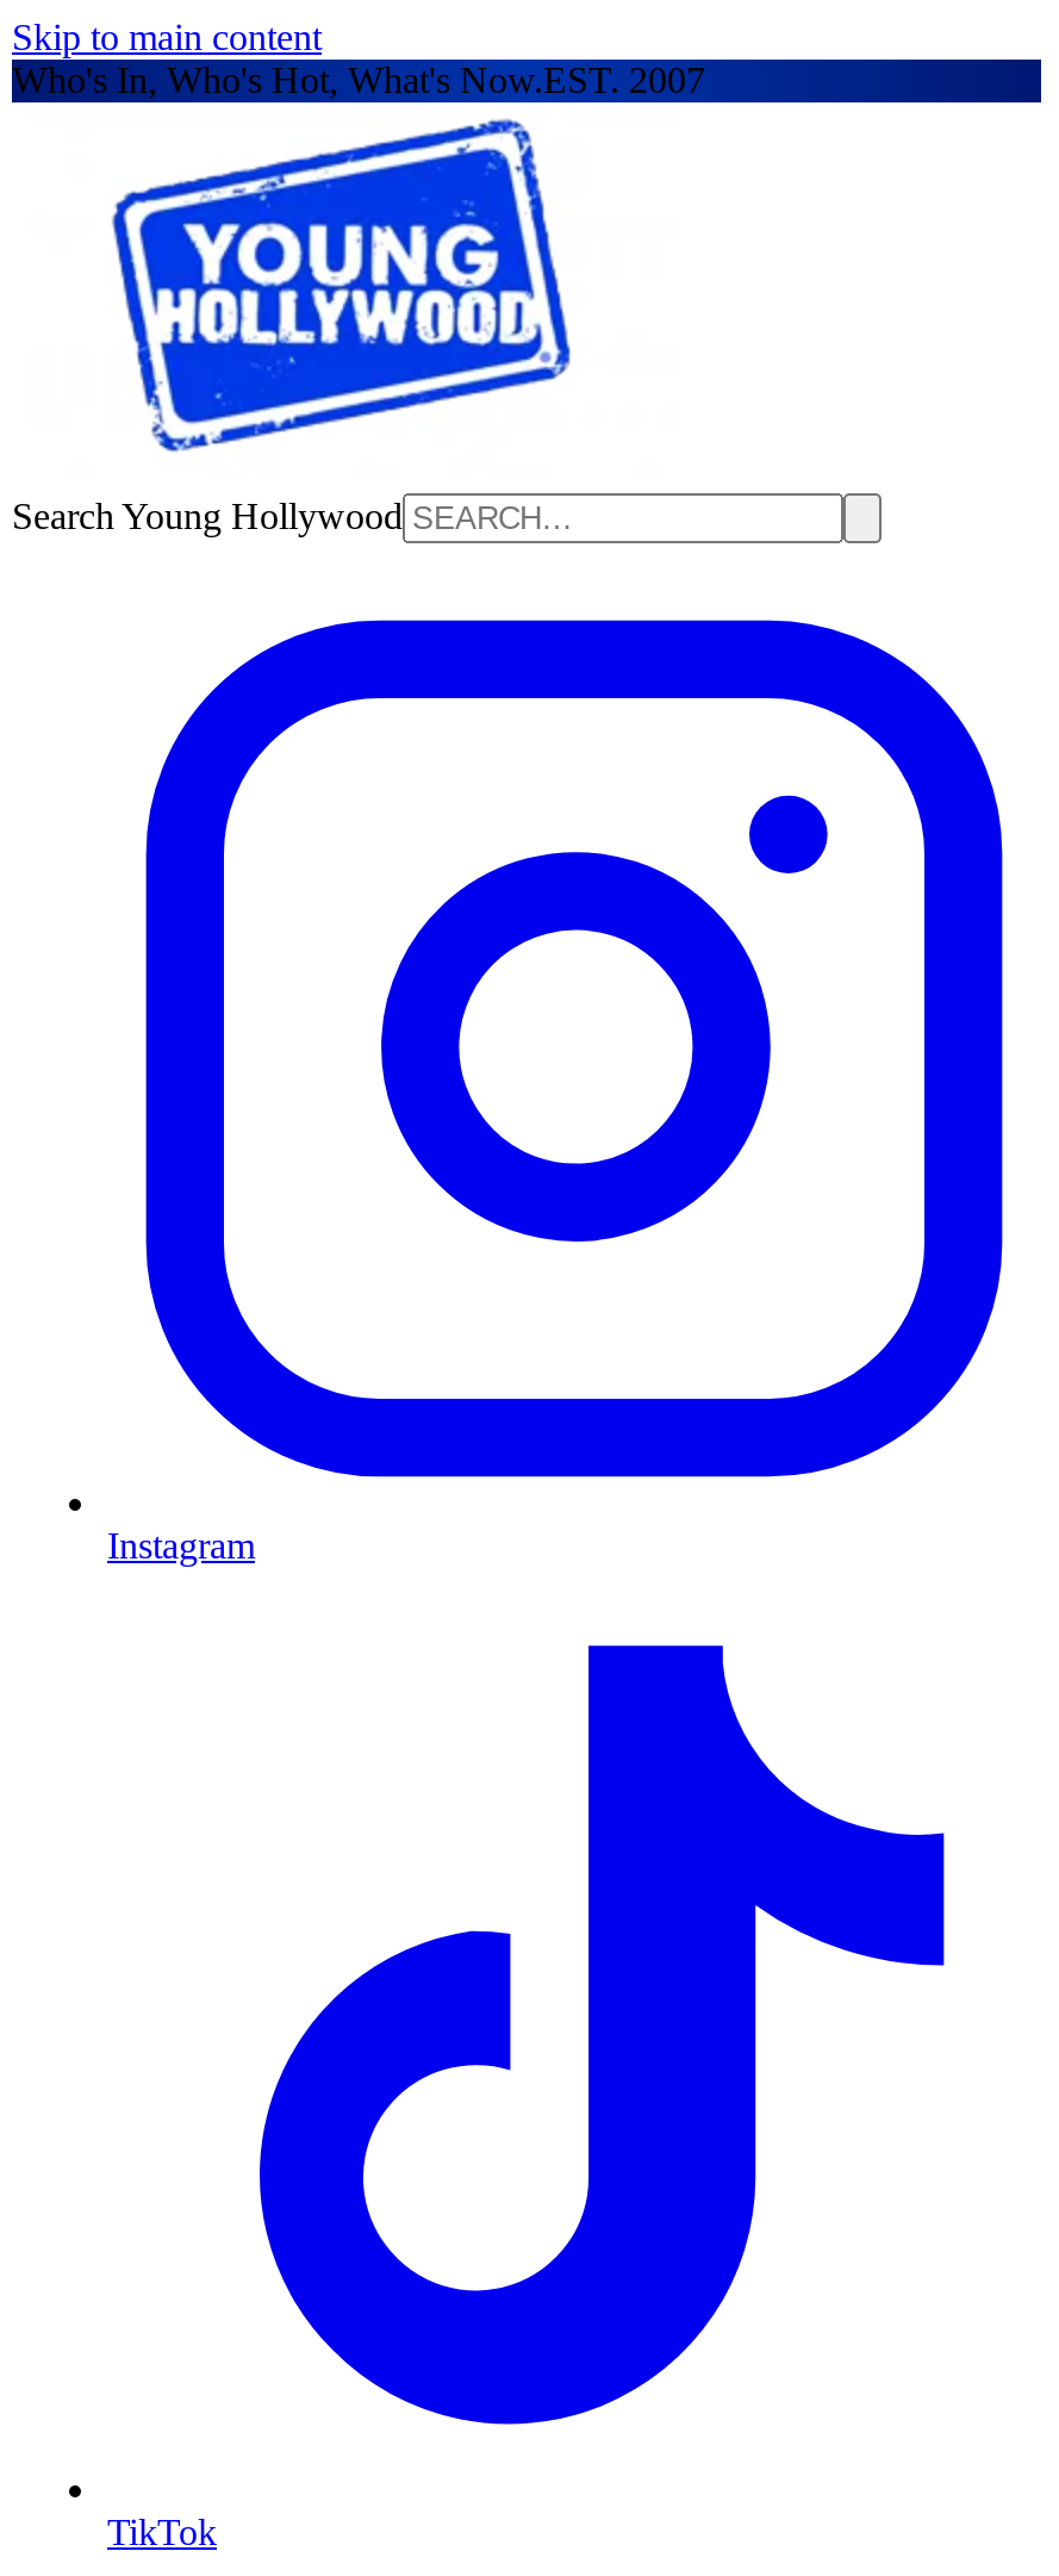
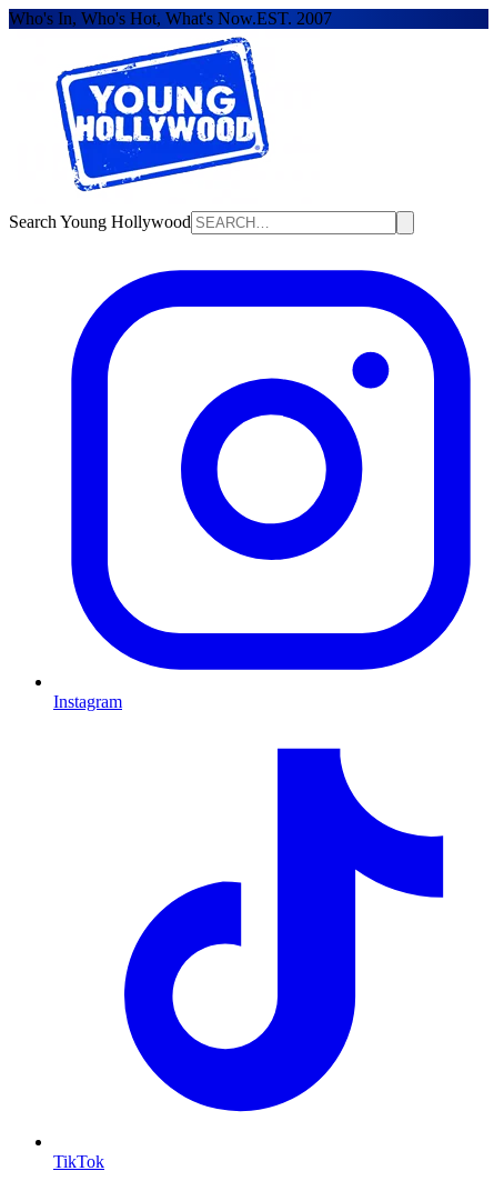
[12,17,322,57] Skip to main content -> none

